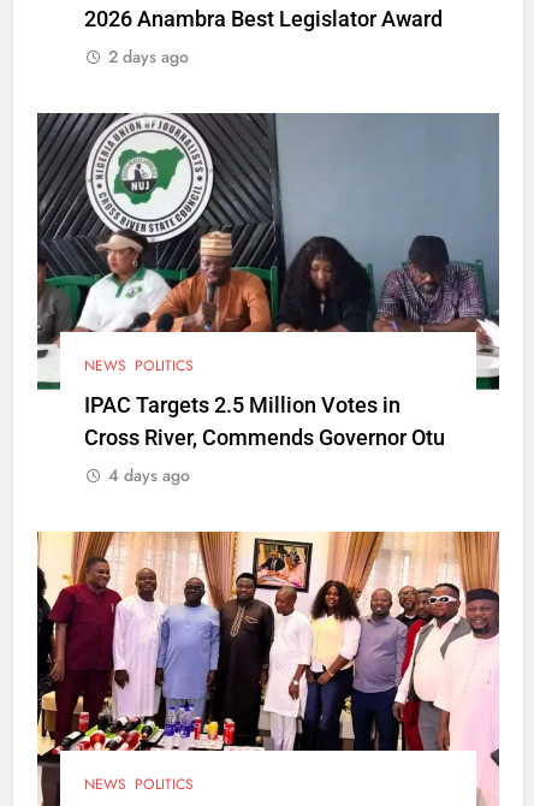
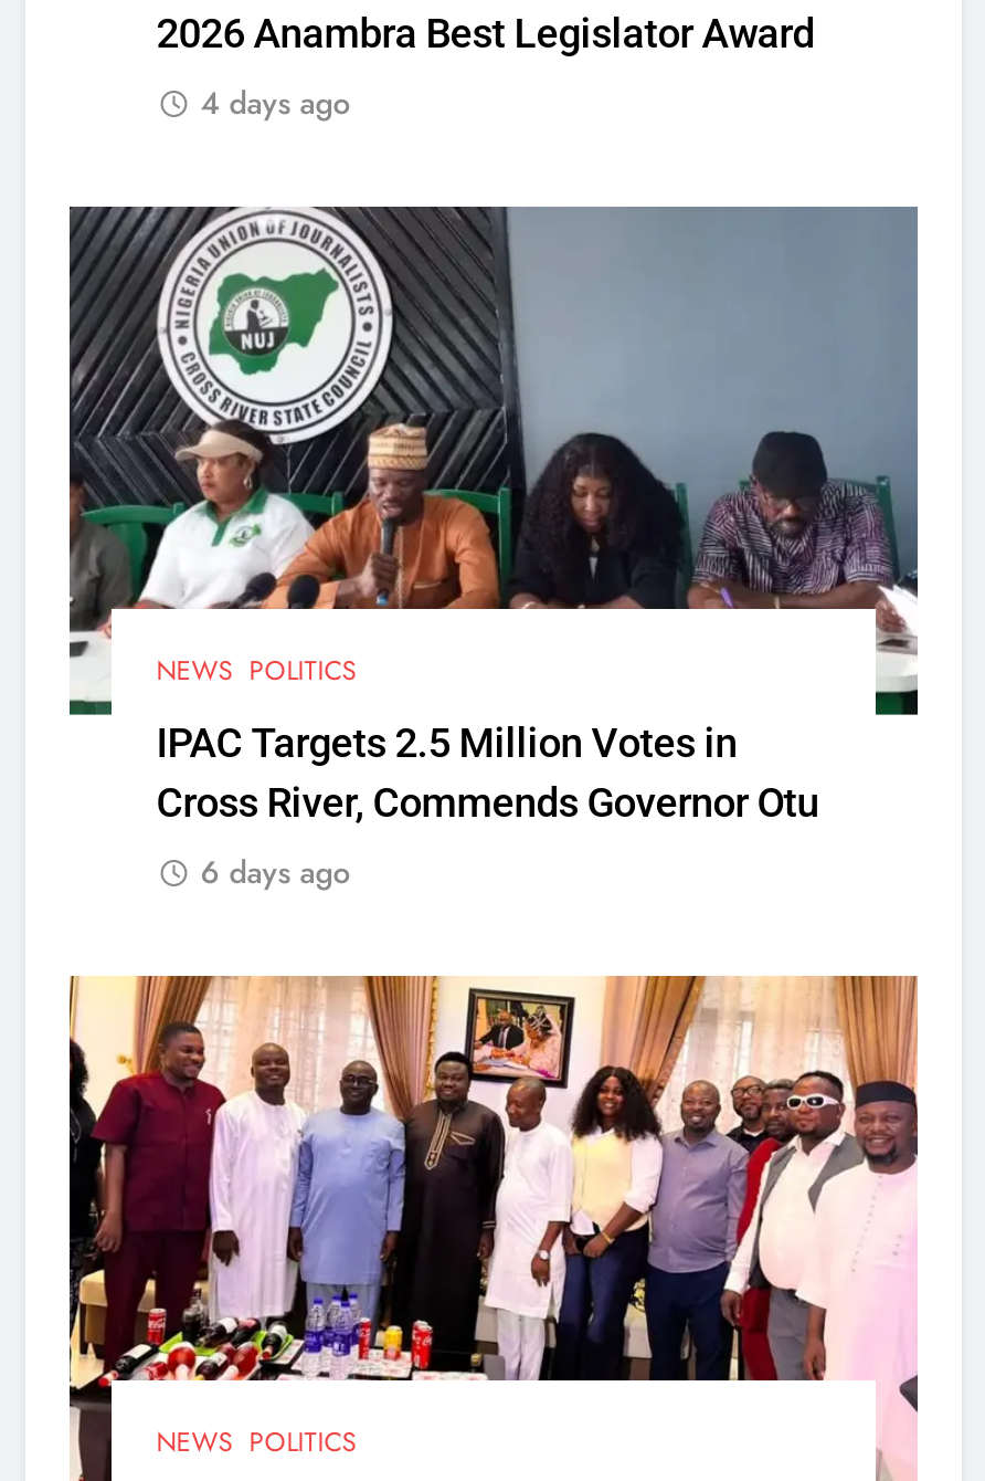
[108,44,189,68] 2 days ago -> [200,81,350,125] 4 days ago
[108,463,190,487] 4 days ago -> [200,851,350,895] 6 days ago

